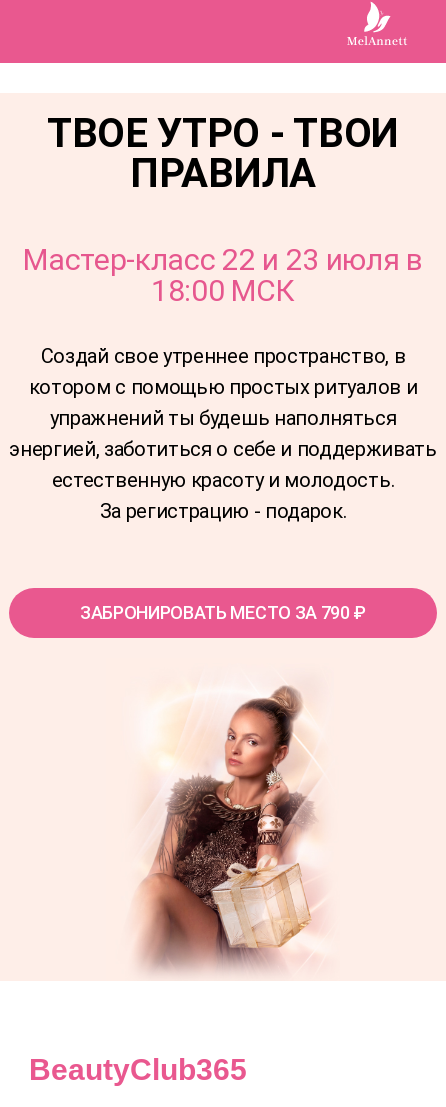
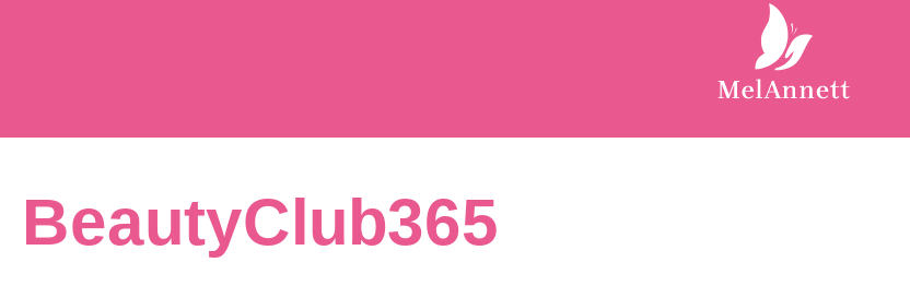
[9,110,437,523] ТВОЕ УТРО - ТВОИ | ПРАВИЛА | Мастер-класс 22 и 23 июля в | 18:00 МСК | Создай свое утреннее пространство, в | котором с помощью простых ритуалов и | упражнений ты будешь наполняться | энергией, заботиться о себе и поддерживать | естественную красоту и молодость. | За регистрацию - подарок. -> none
[80,602,366,623] ЗАБРОНИРОВАТЬ МЕСТО ЗА 790 ₽ -> none
[127,675,332,980] [image] -> none

